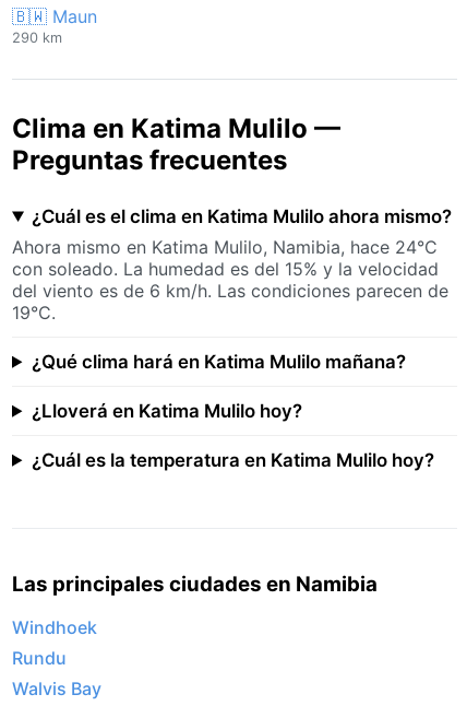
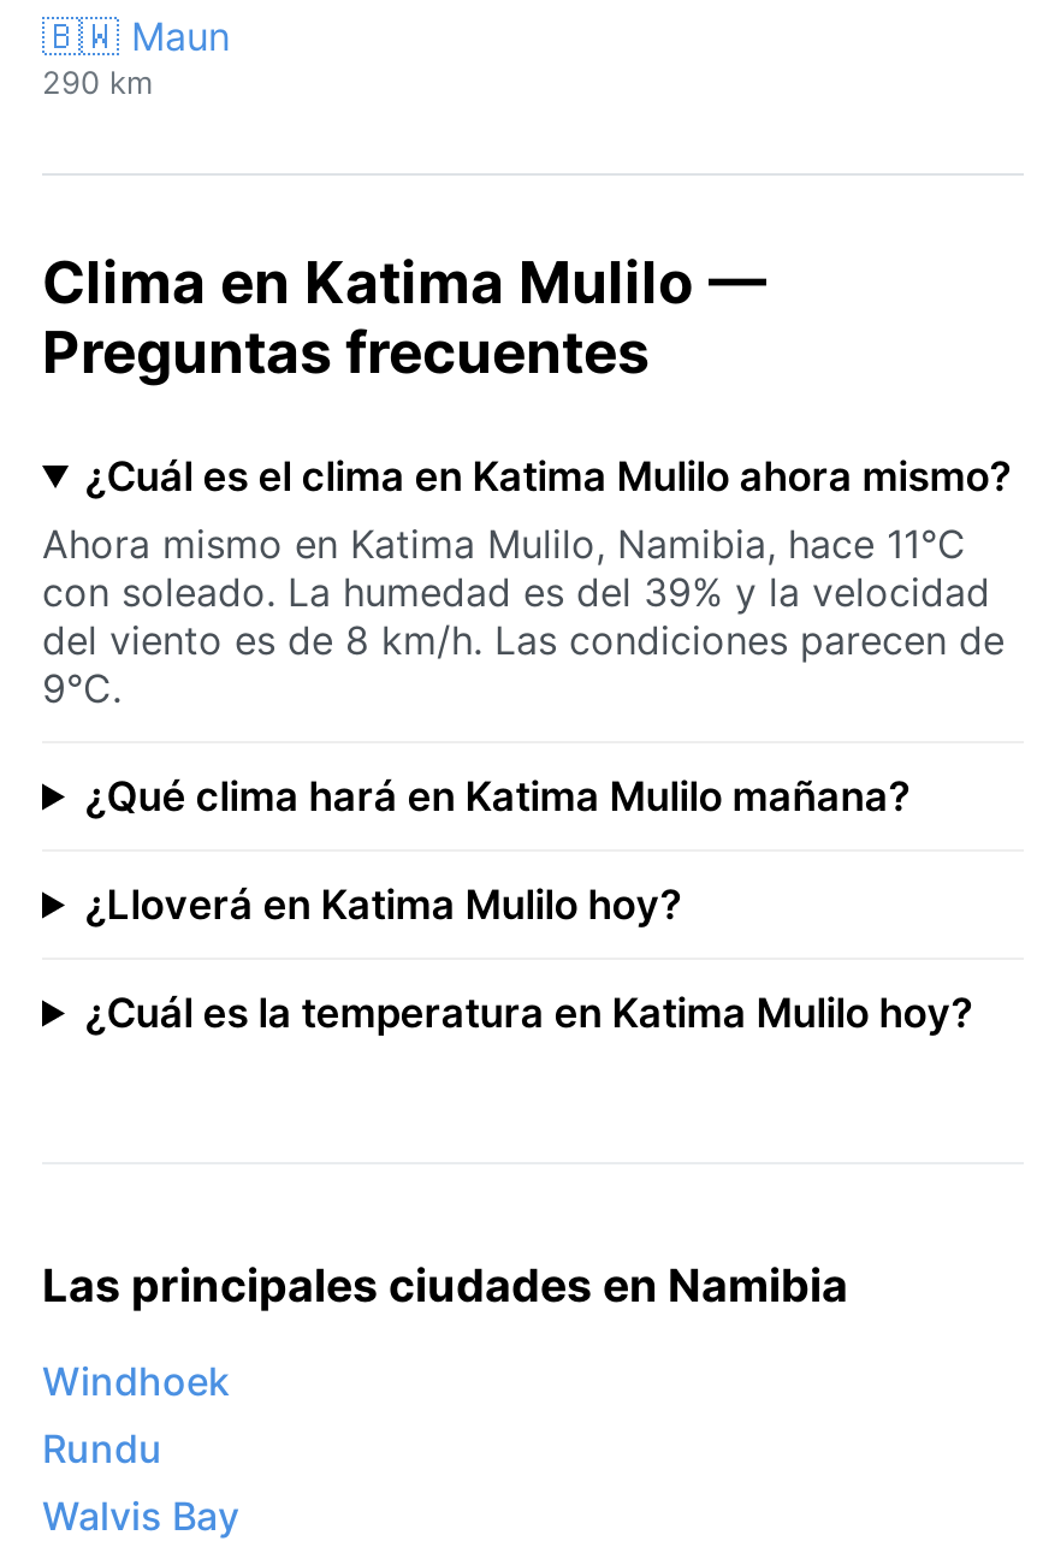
[12,236,448,323] Ahora mismo en Katima Mulilo, Namibia, hace 24°C | con soleado. La humedad es del 15% y la velocidad | del viento es de 6 km/h. Las condiciones parecen de | 19°C. -> [42,519,1005,712] Ahora mismo en Katima Mulilo, Namibia, hace 11°C | con soleado. La humedad es del 39% y la velocidad | del viento es de 8 km/h. Las condiciones parecen de | 9°C.

